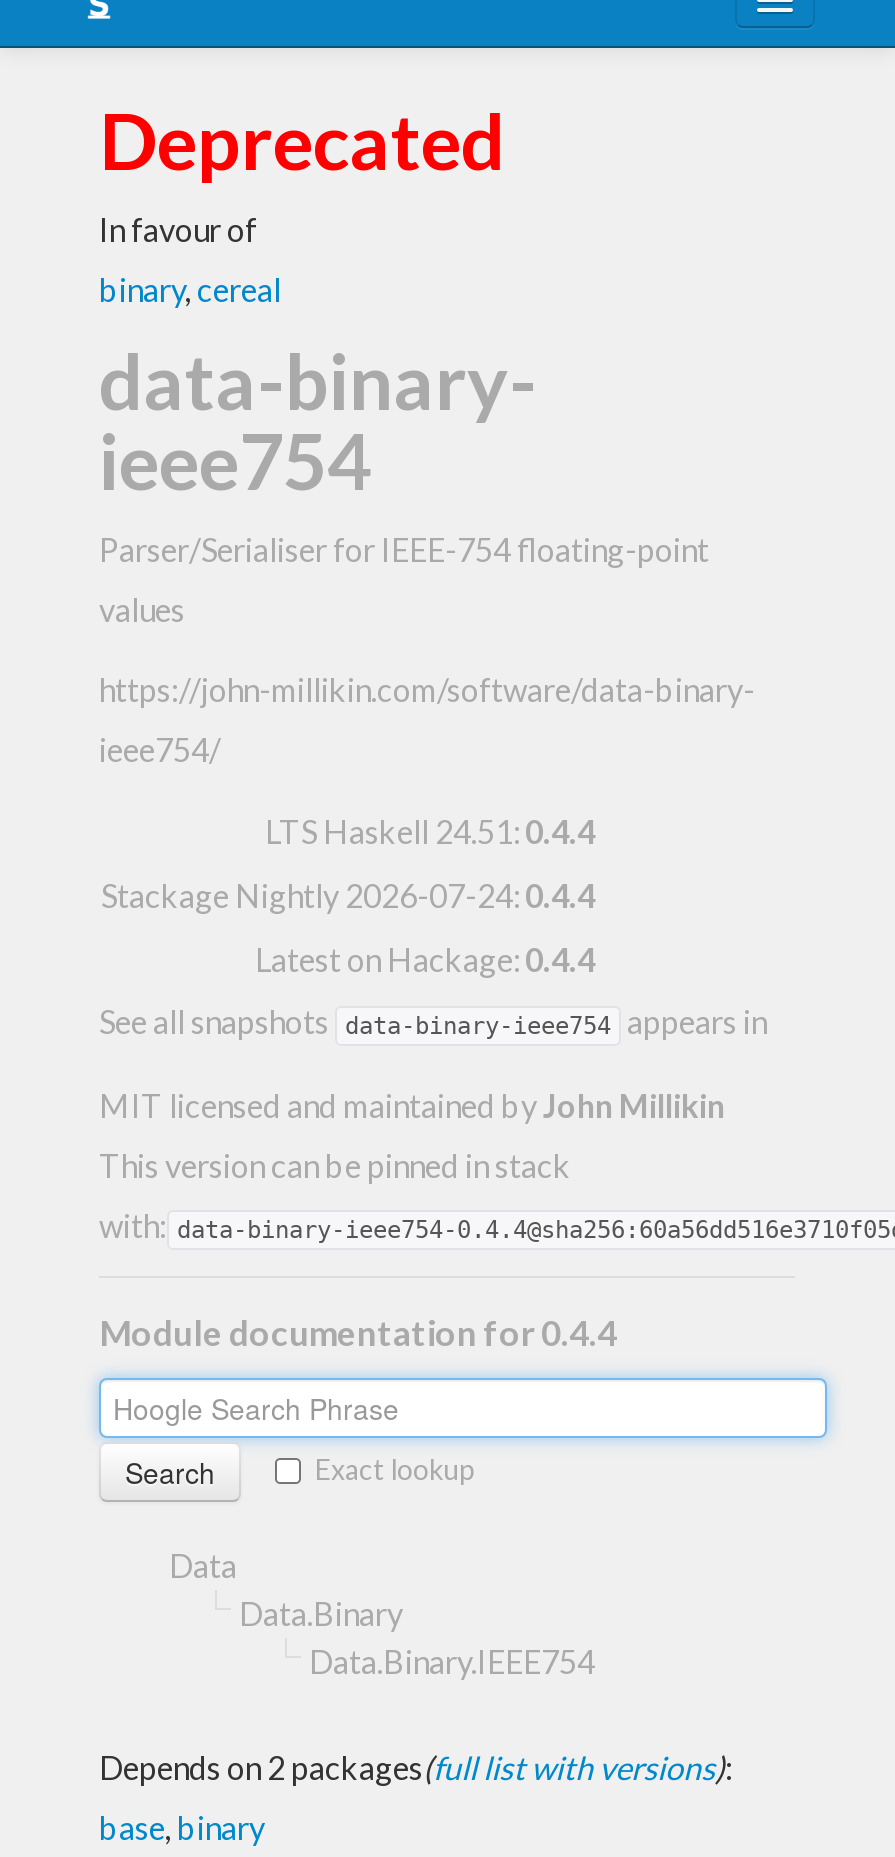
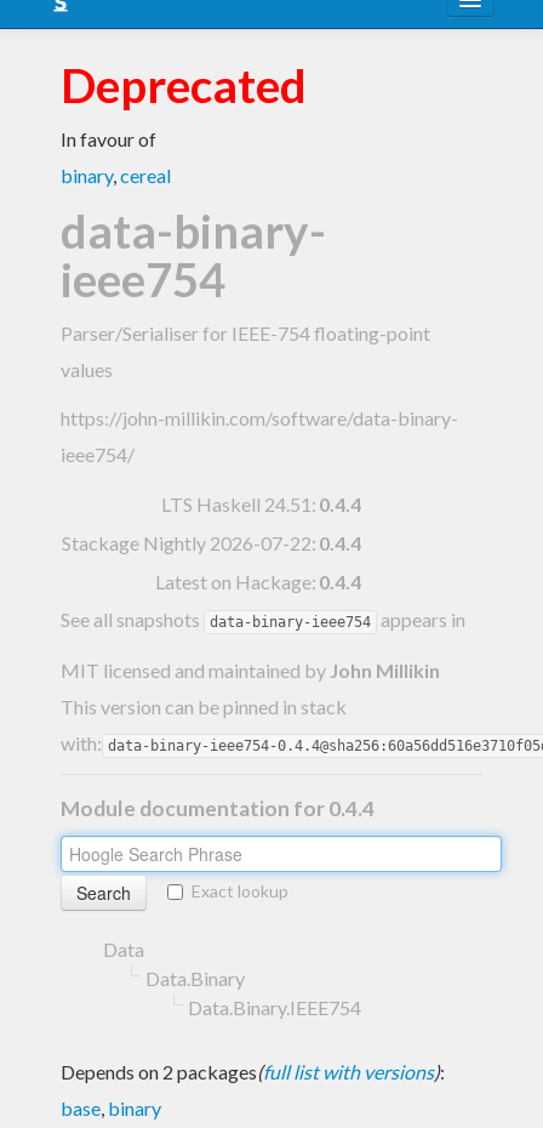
[101,876,595,914] Stackage Nightly 2026-07-24: 0.4.4 -> [62,531,361,554] Stackage Nightly 2026-07-22: 0.4.4

